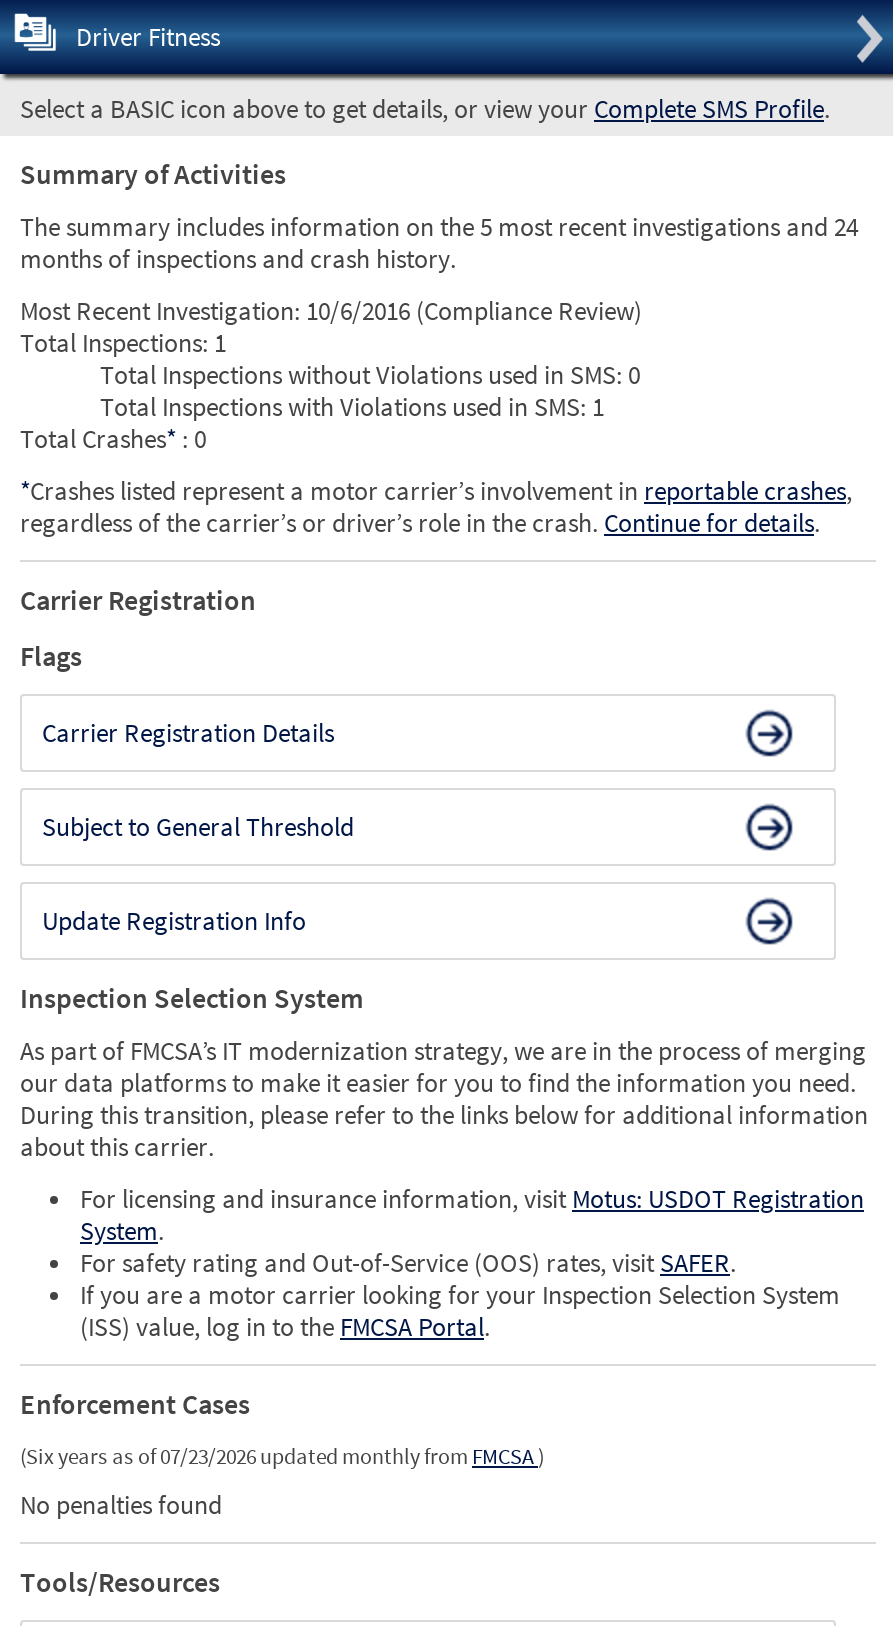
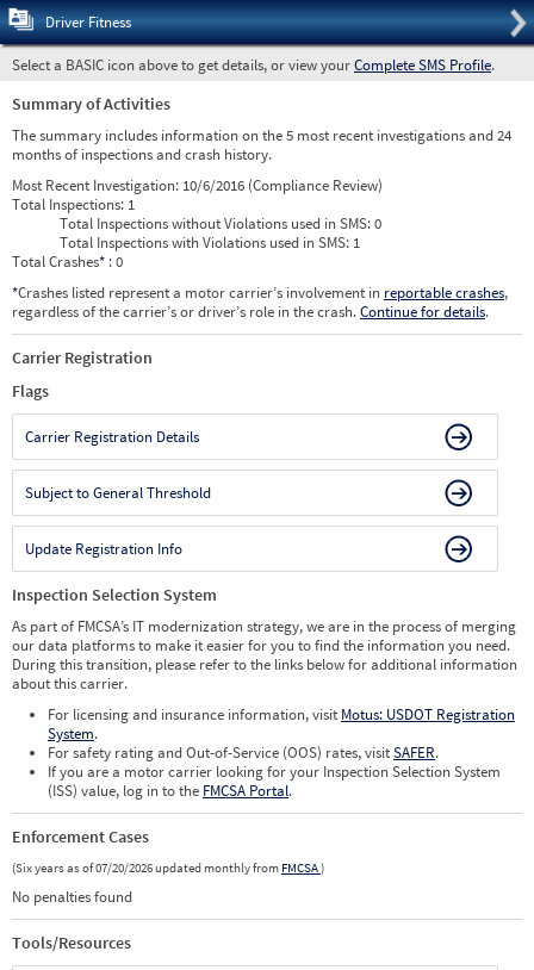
[20,1442,544,1470] (Six years as of 07/23/2026 updated monthly from FMCSA) -> [12,859,324,876] (Six years as of 07/20/2026 updated monthly from FMCSA)

